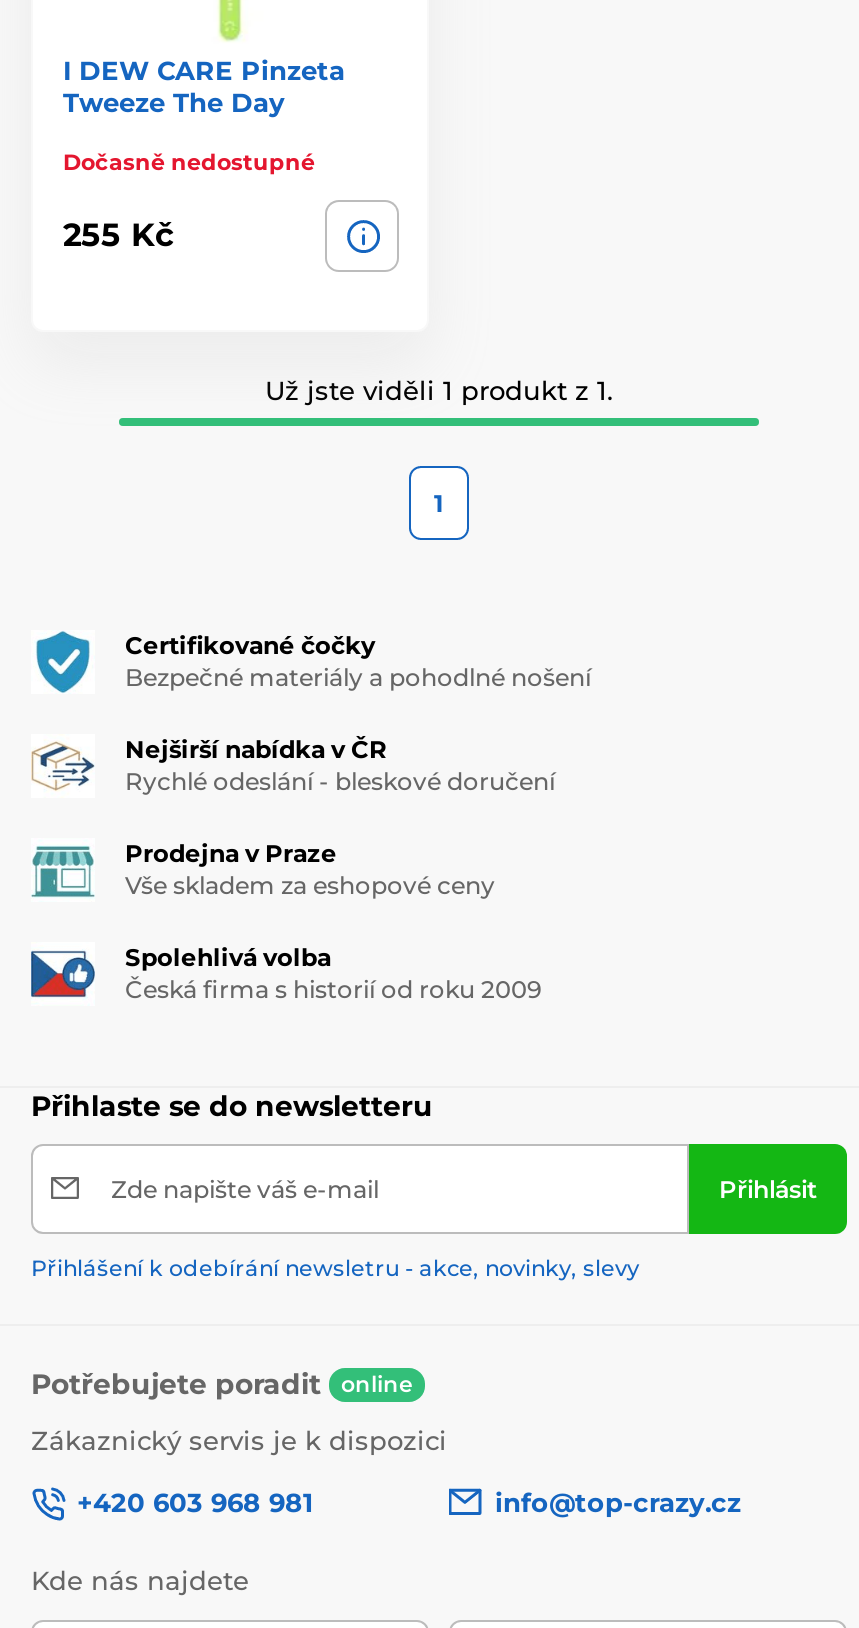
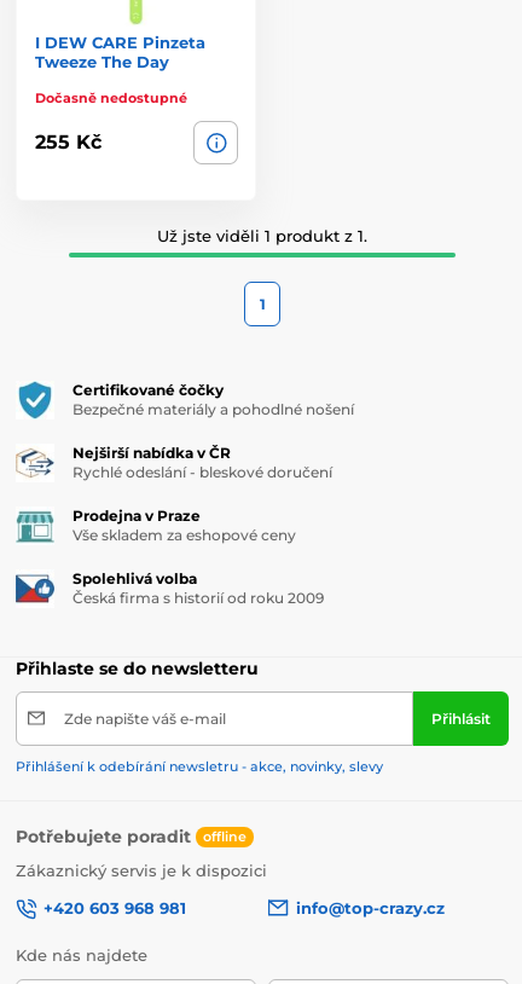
[31,1365,413,1401] Potřebujete poradit online -> [16,825,246,847] Potřebujete poradit offline

